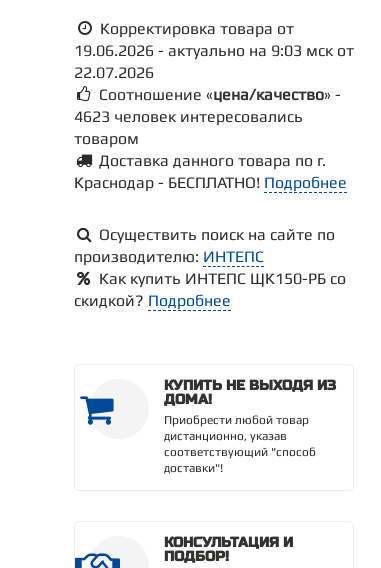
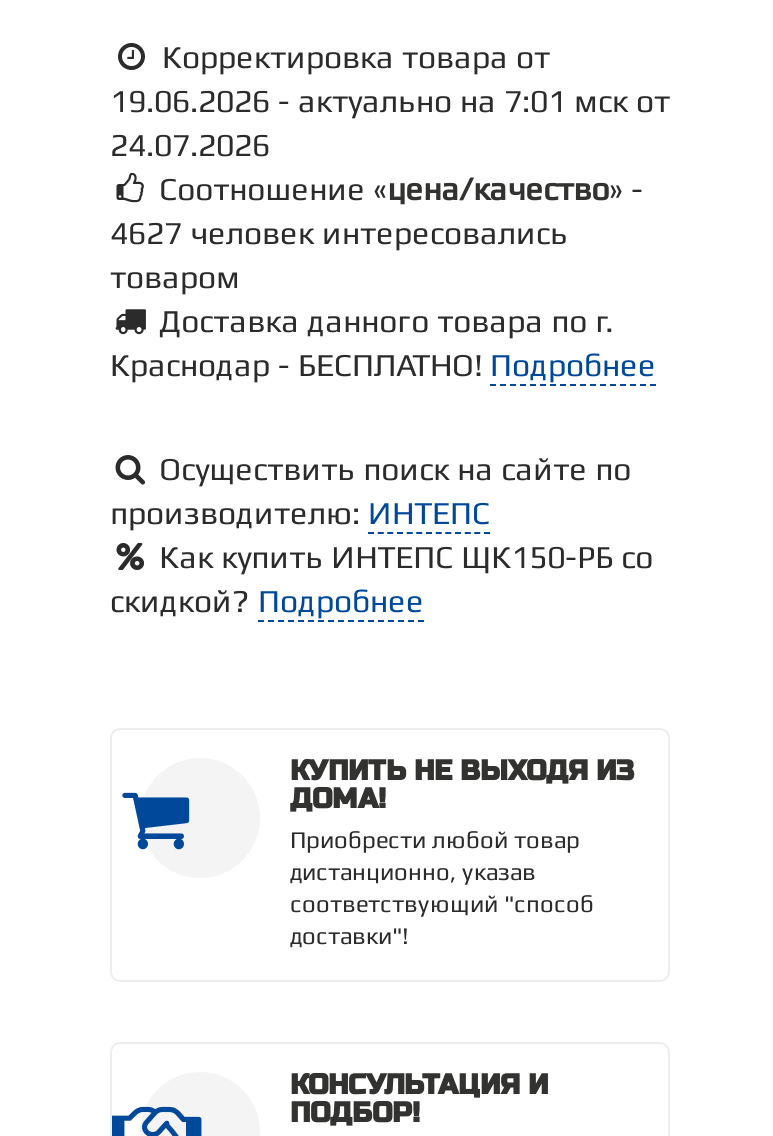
[74,41,354,60] 19.06.2026 - актуально на 9:03 мск от -> [110,82,670,120] 19.06.2026 - актуально на 7:01 мск от
[74,63,154,82] 22.07.2026 -> [110,126,270,164] 24.07.2026
[74,107,303,126] 4623 человек интересовались -> [110,214,568,252] 4627 человек интересовались

